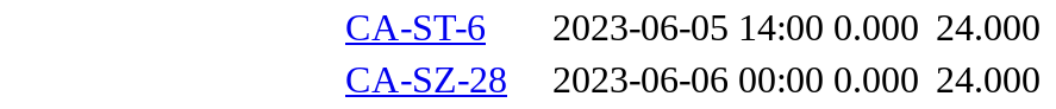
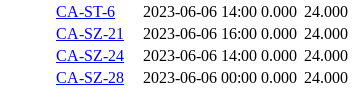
[552,8,1041,48] 2023-06-05 14:00 0.000 24.000 -> [56,3,348,64] 2023-06-06 14:00 0.000 24.000 | CA-SZ-21 | 2023-06-06 16:00 0.000 24.000 | CA-SZ-24 | 2023-06-06 14:00 0.000 24.000

